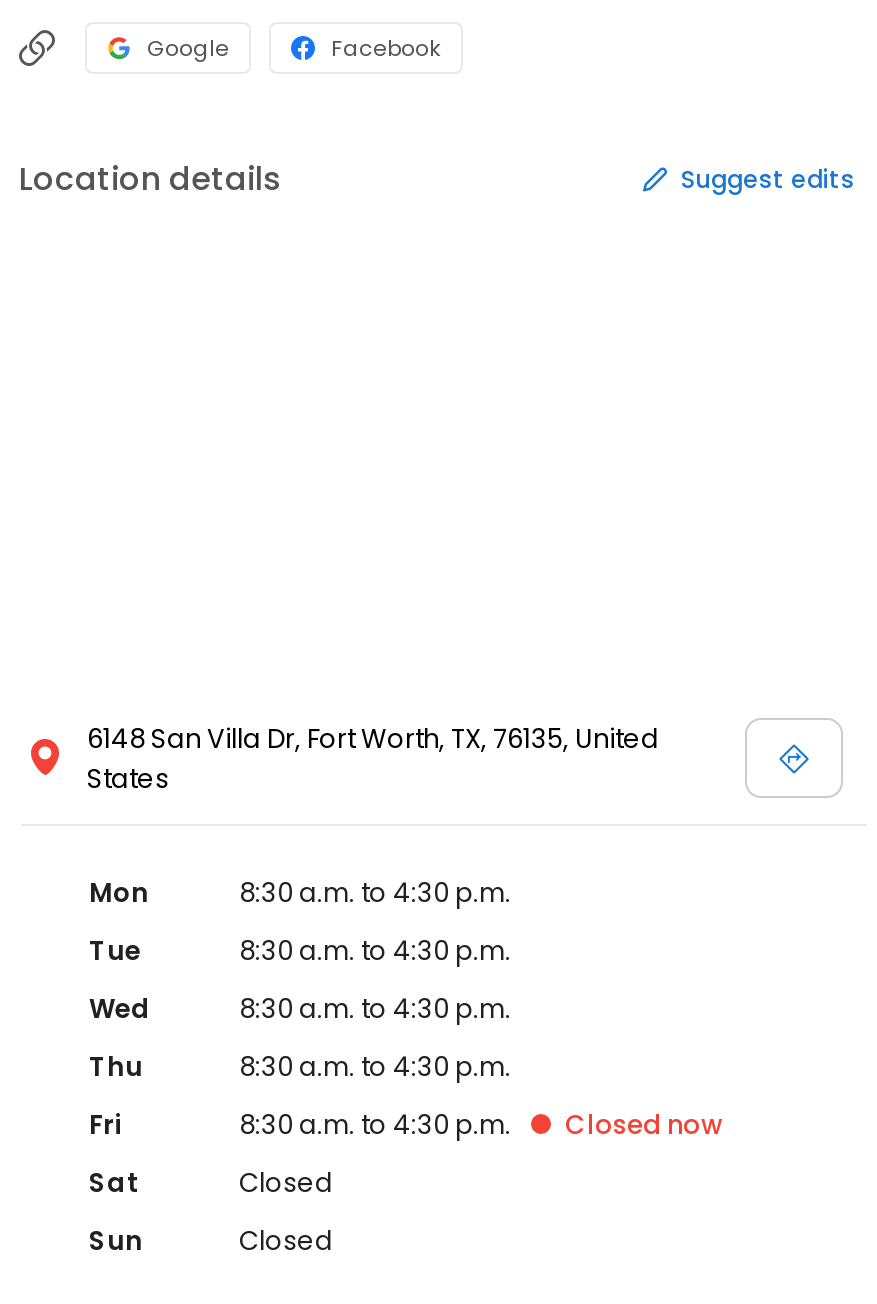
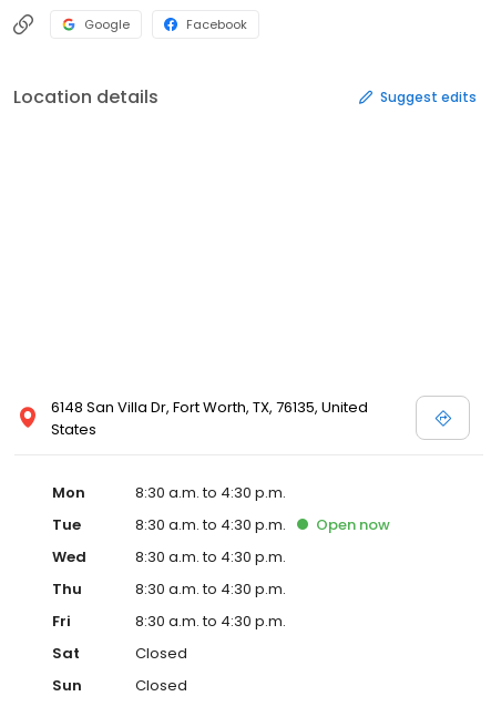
none -> [316,514,390,535] Open now
[565,1106,723,1144] Closed now -> none

